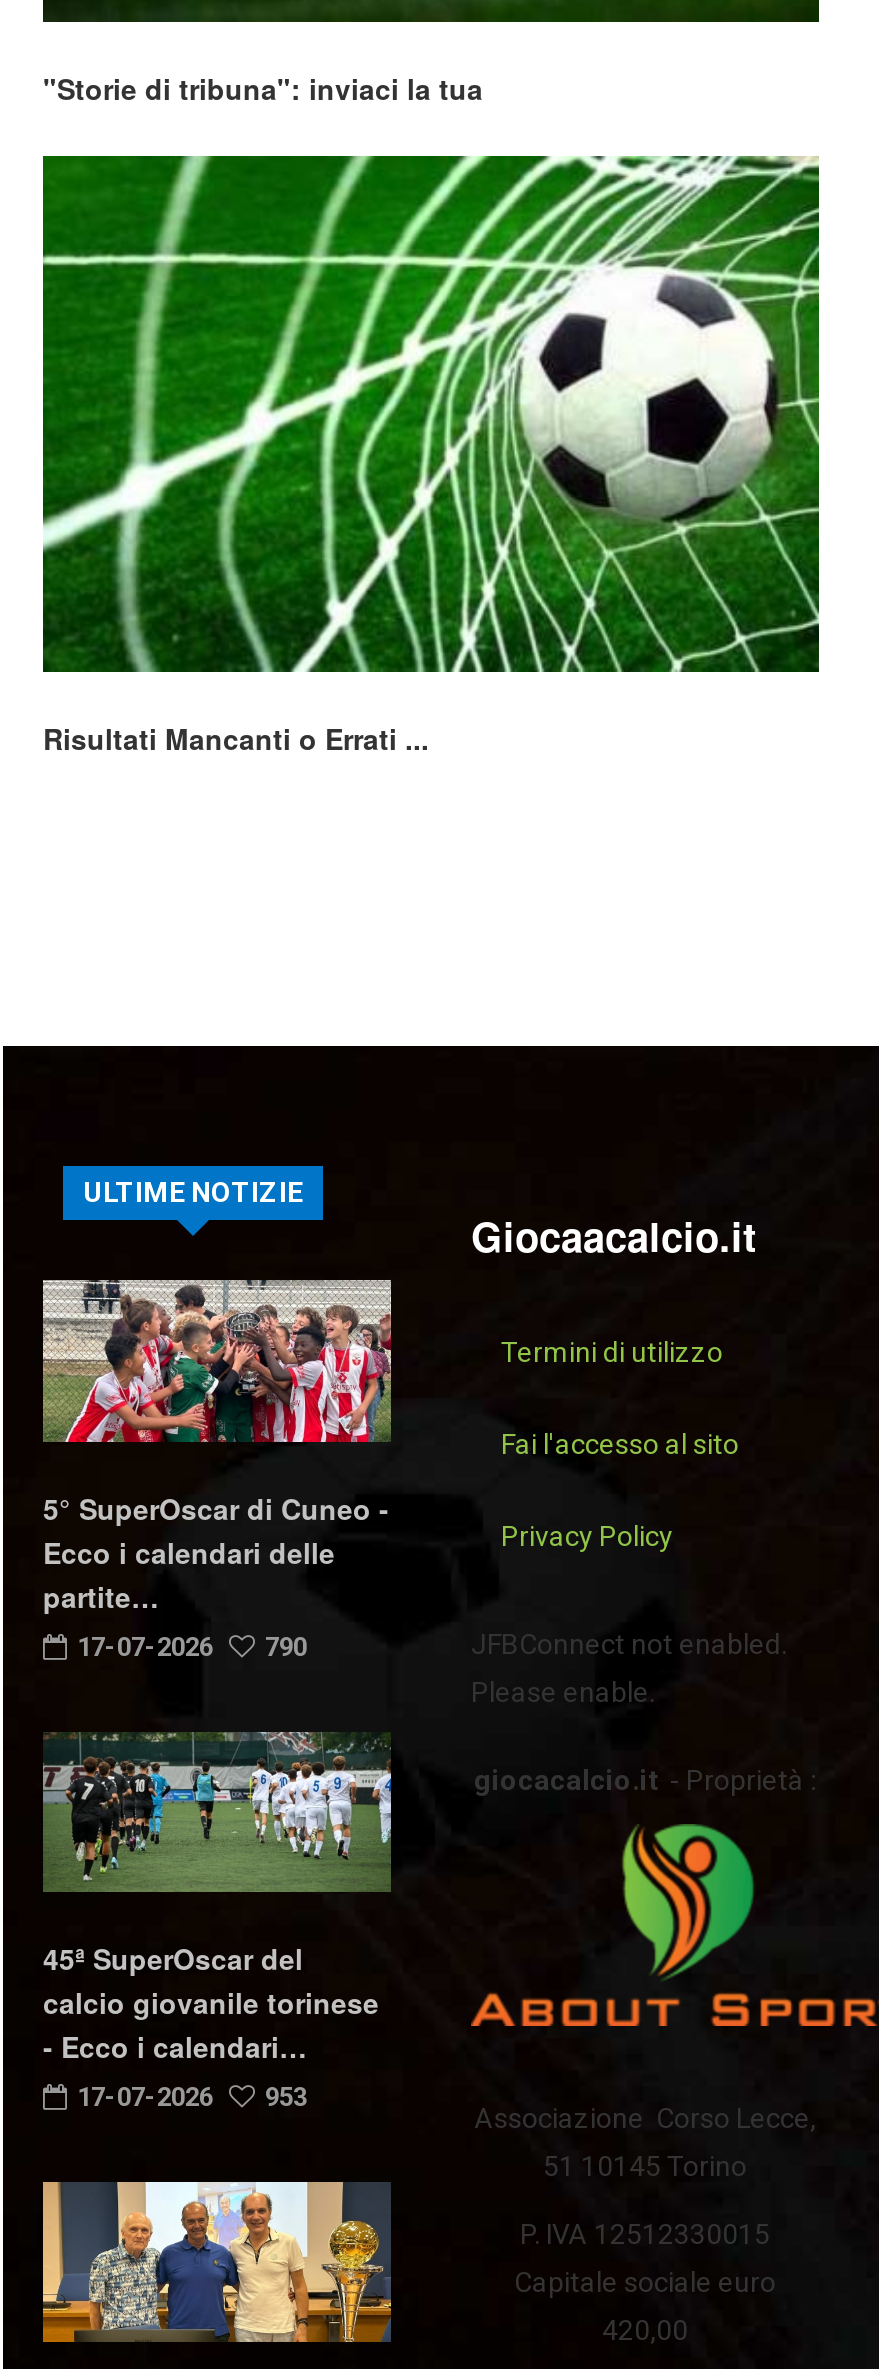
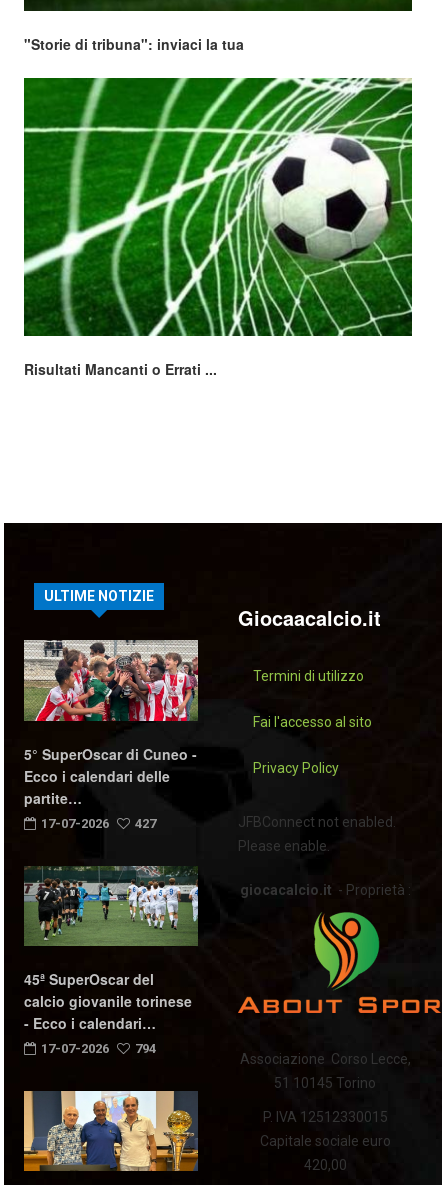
[77,1632,307,1662] 17-07-2026 790 -> [41,816,156,831] 17-07-2026 427
[77,2082,307,2112] 17-07-2026 953 -> [41,1041,156,1056] 17-07-2026 794

